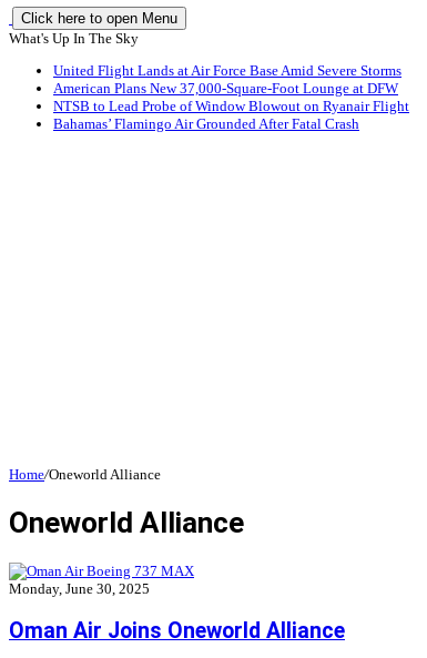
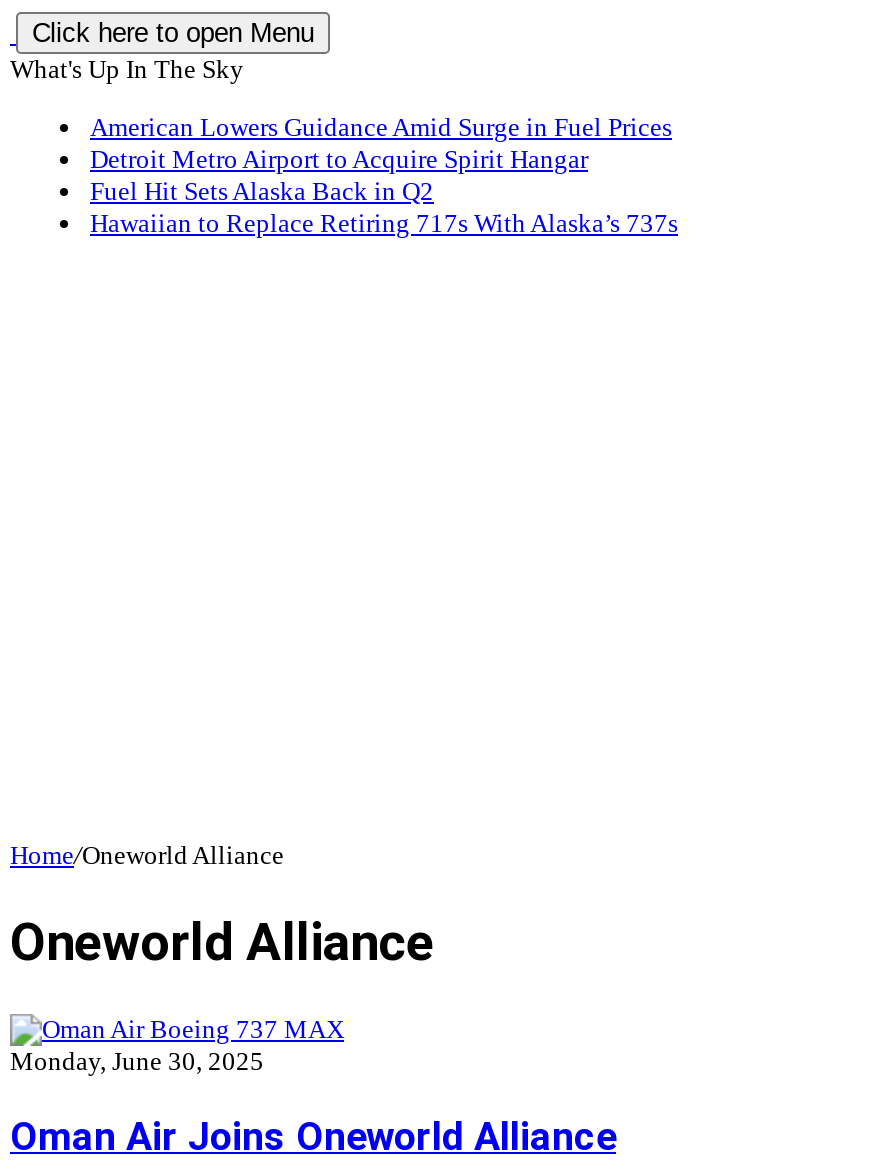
[53,62,409,132] United Flight Lands at Air Force Base Amid Severe Storms | American Plans New 37,000-Square-Foot Lounge at DFW | NTSB to Lead Probe of Window Blowout on Ryanair Flight | Bahamas’ Flamingo Air Grounded After Fatal Crash -> [90,112,678,238] American Lowers Guidance Amid Surge in Fuel Prices | Detroit Metro Airport to Acquire Spirit Hangar | Fuel Hit Sets Alaska Back in Q2 | Hawaiian to Replace Retiring 717s With Alaska’s 737s

